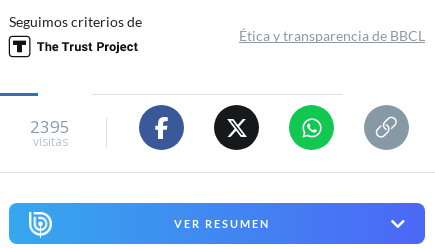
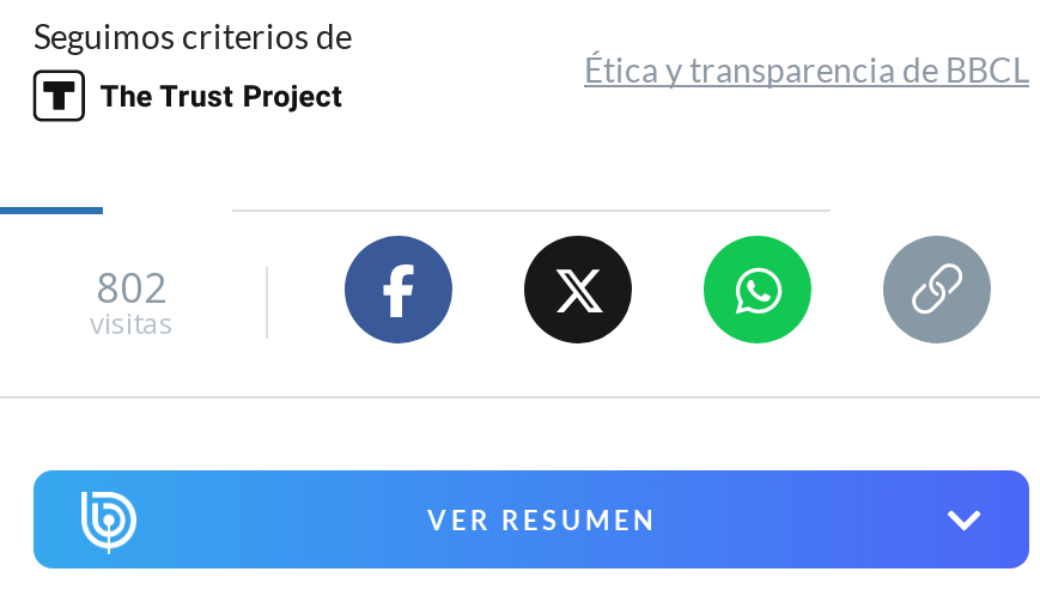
[30,115,70,138] 2395 -> [96,260,168,315] 802

